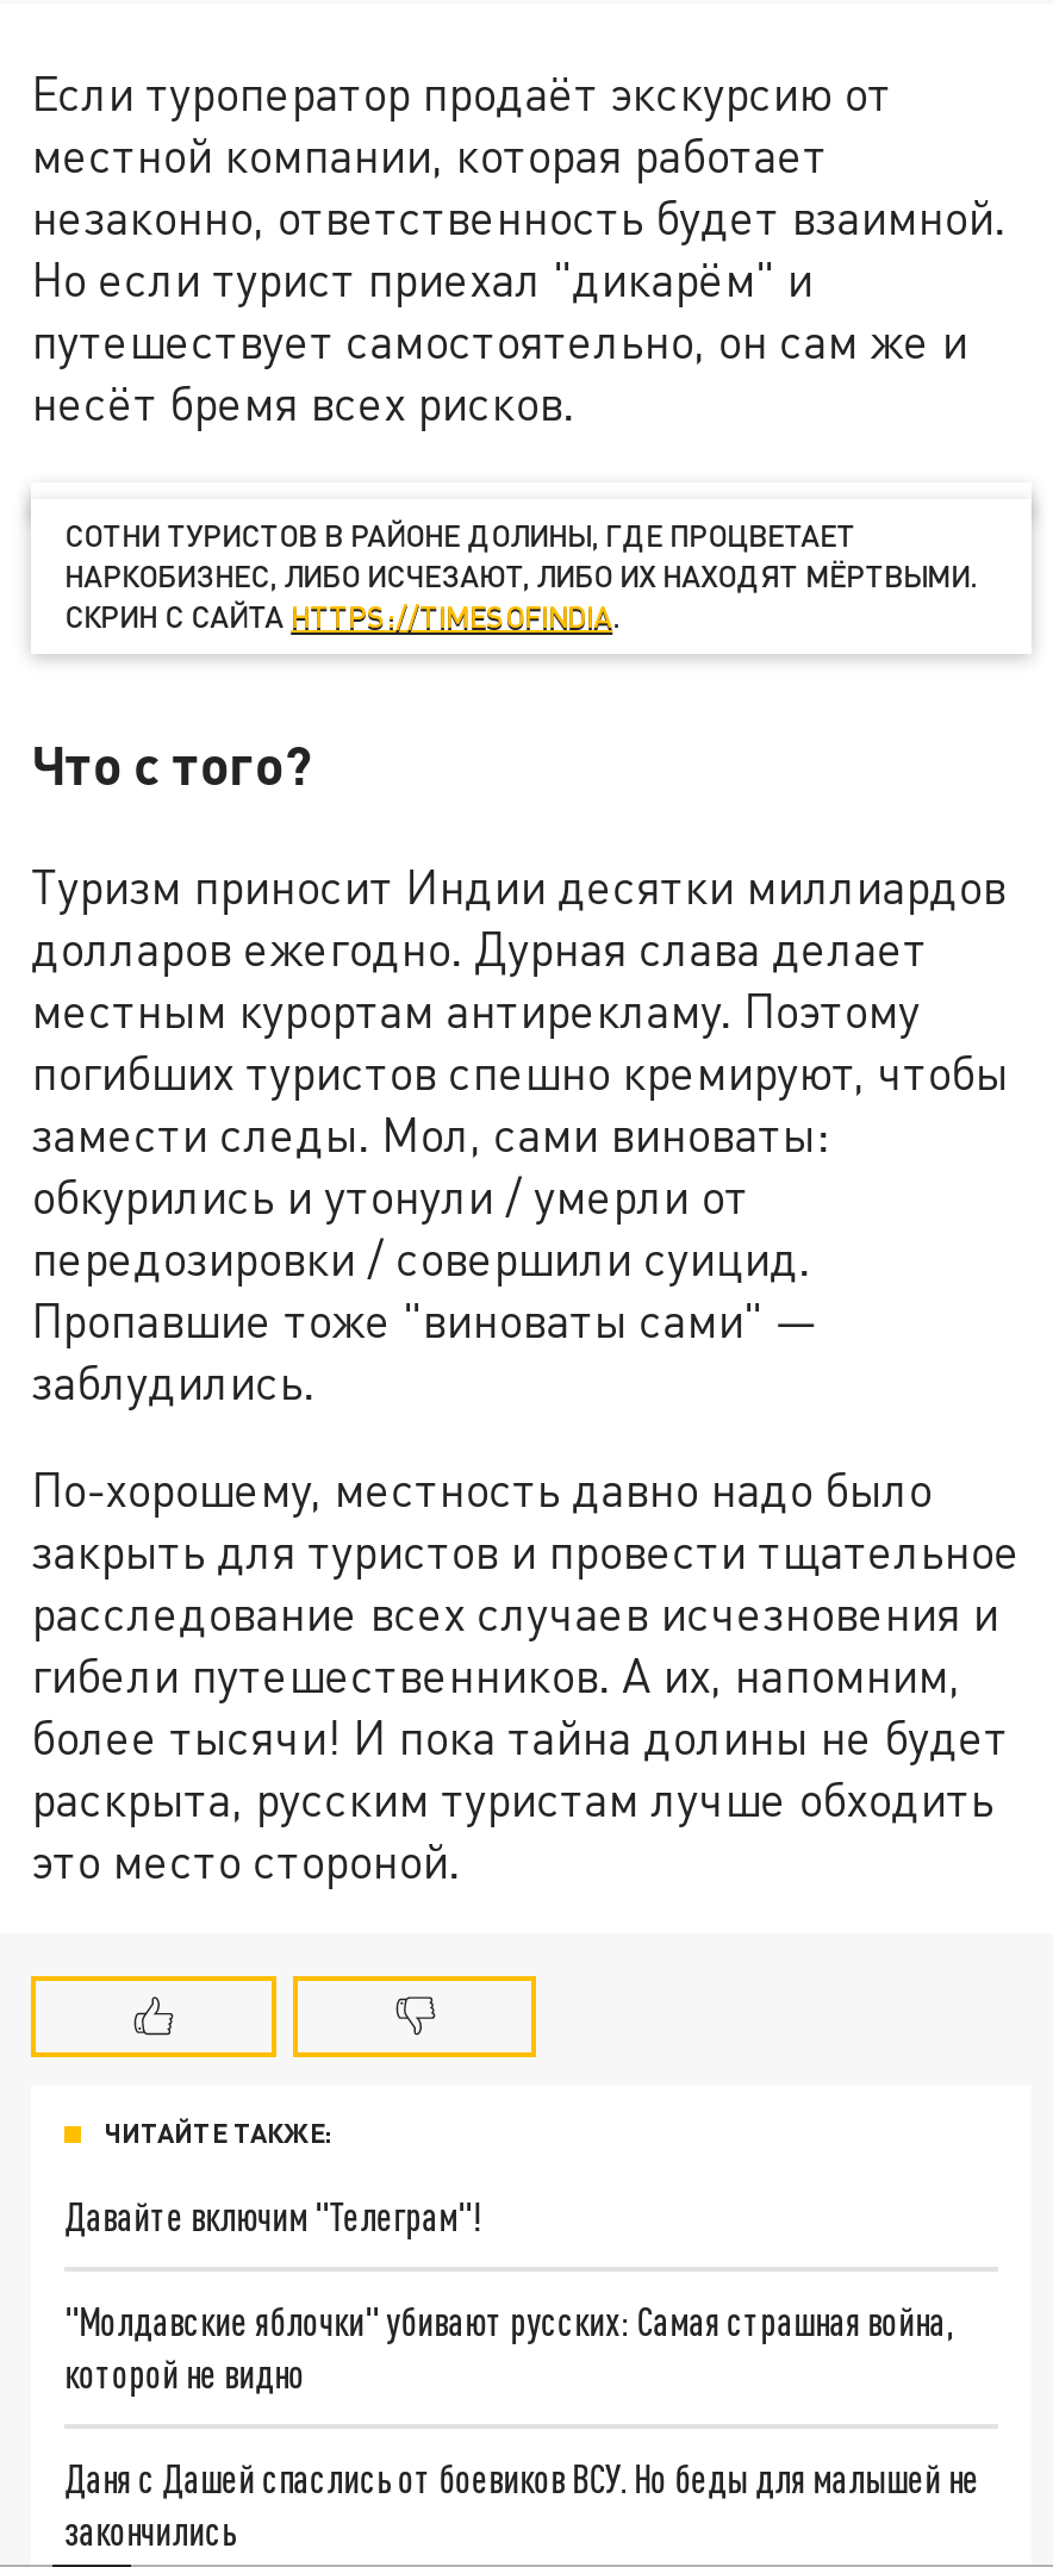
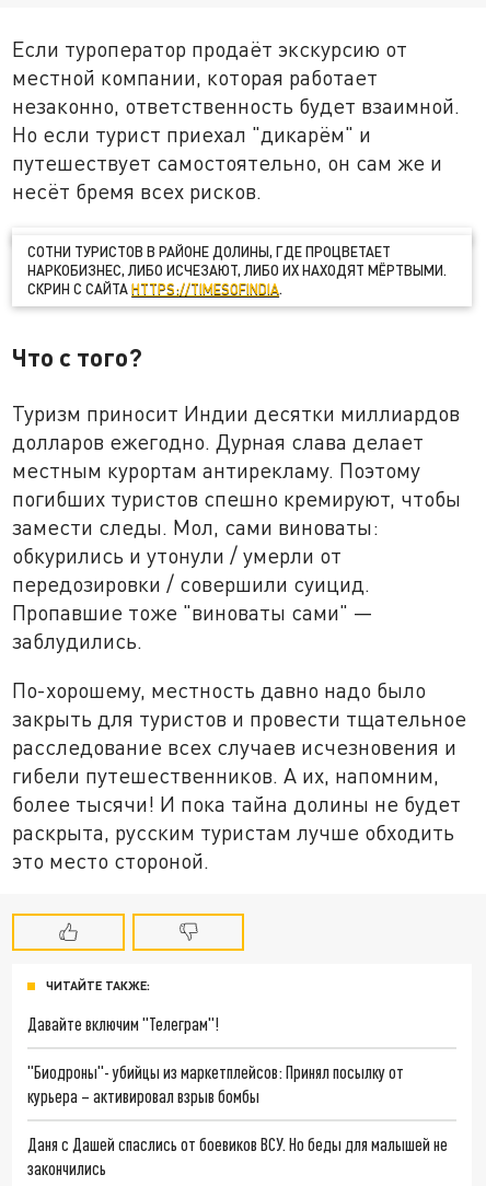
[65,2298,953,2395] "Молдавские яблочки" убивают русских: Самая страшная война, | которой не видно -> [27,1061,404,1106] "Биодроны"- убийцы из маркетплейсов: Принял посылку от | курьера – активировал взрыв бомбы

